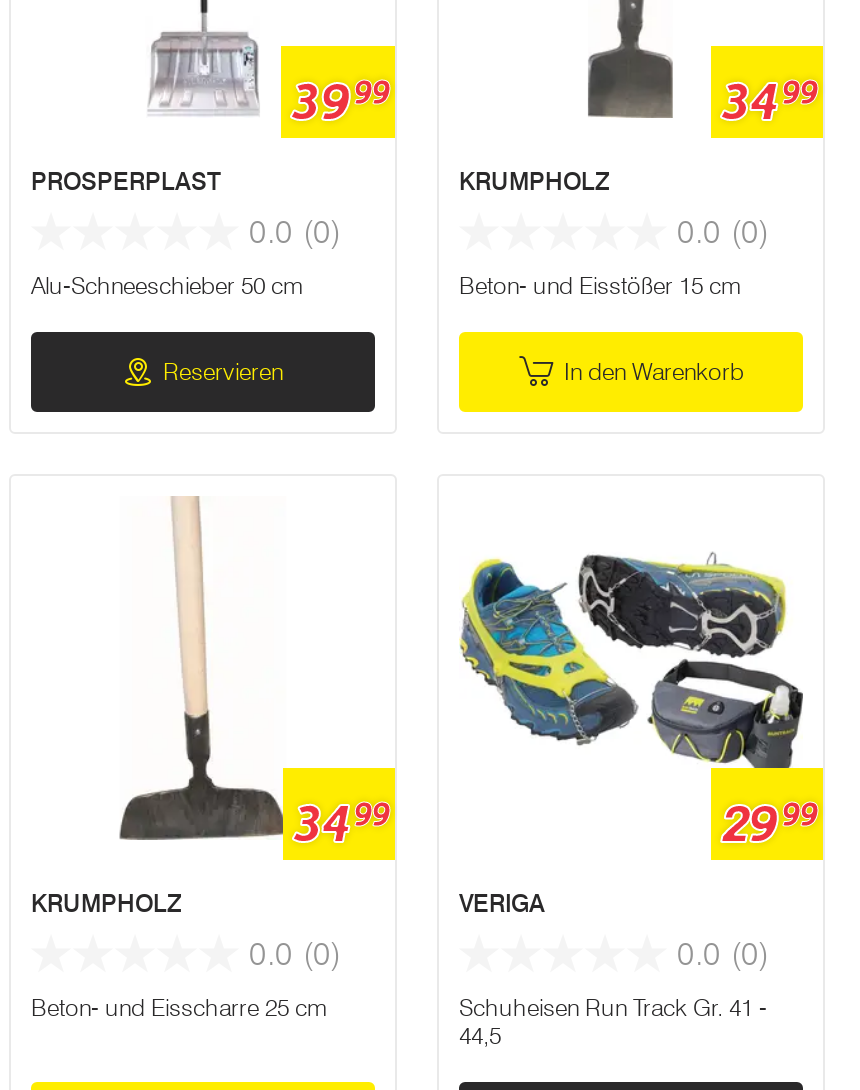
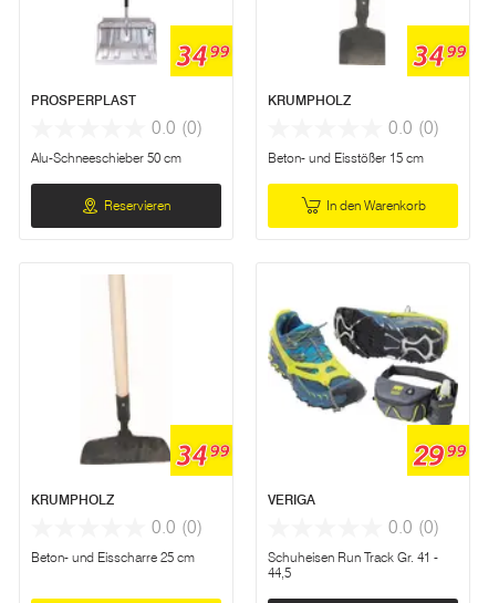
[291,74,389,132] 39 99 -> [176,41,229,73] 34 99

